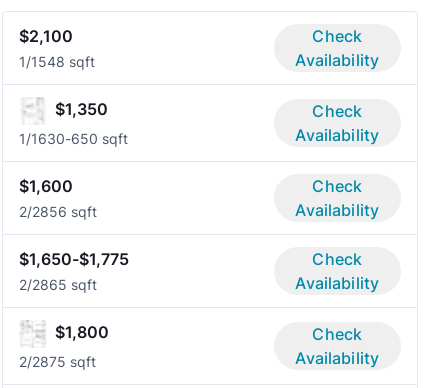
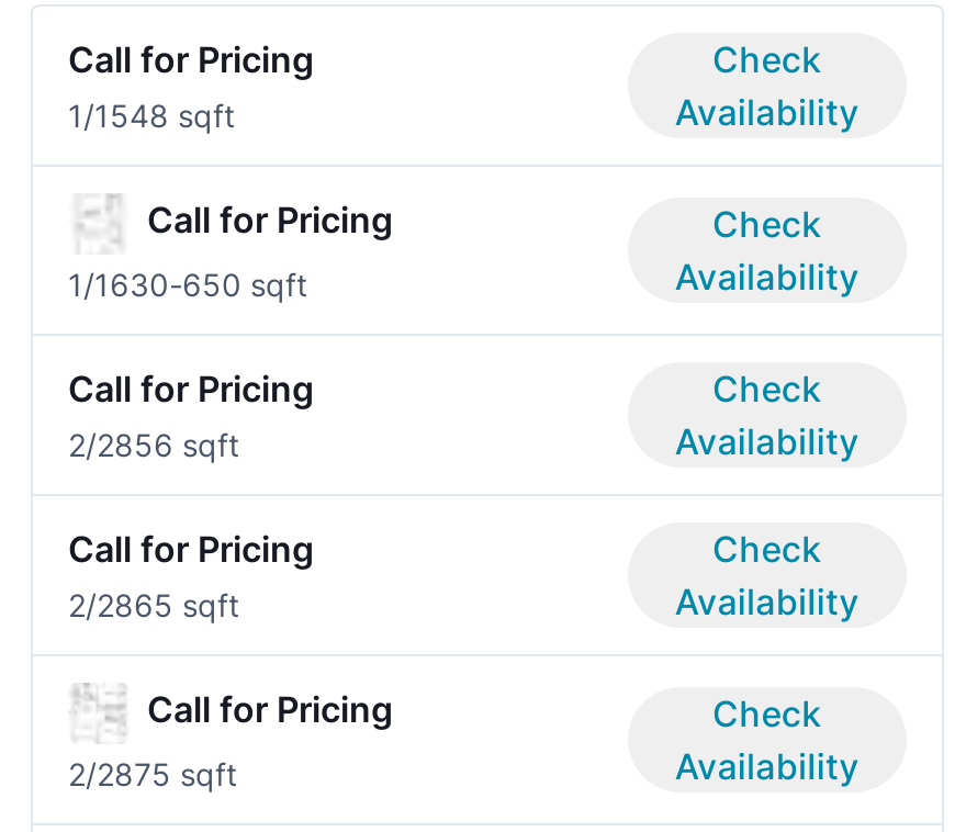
[19,26,73,46] $2,100 -> [68,37,314,81] Call for Pricing
[55,99,108,119] $1,350 -> [147,197,393,241] Call for Pricing
[19,176,73,196] $1,600 -> [68,366,314,410] Call for Pricing
[19,249,129,269] $1,650-$1,775 -> [68,527,314,571] Call for Pricing
[55,322,109,342] $1,800 -> [147,687,393,731] Call for Pricing

